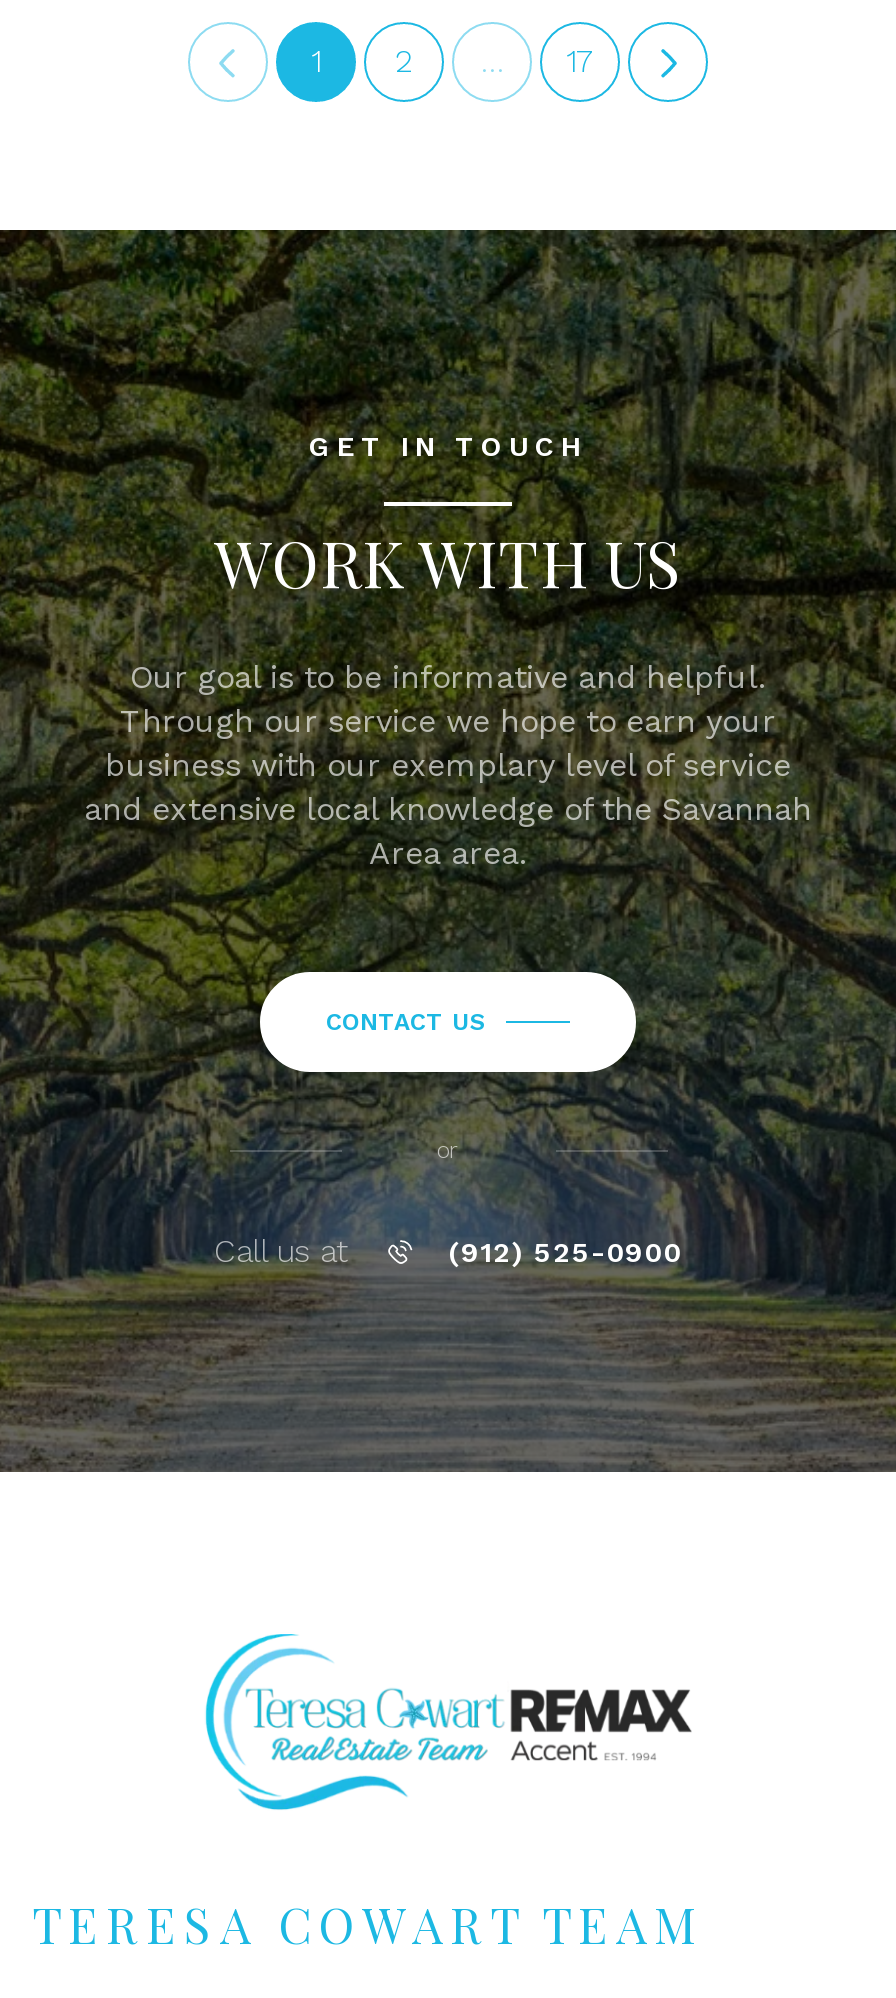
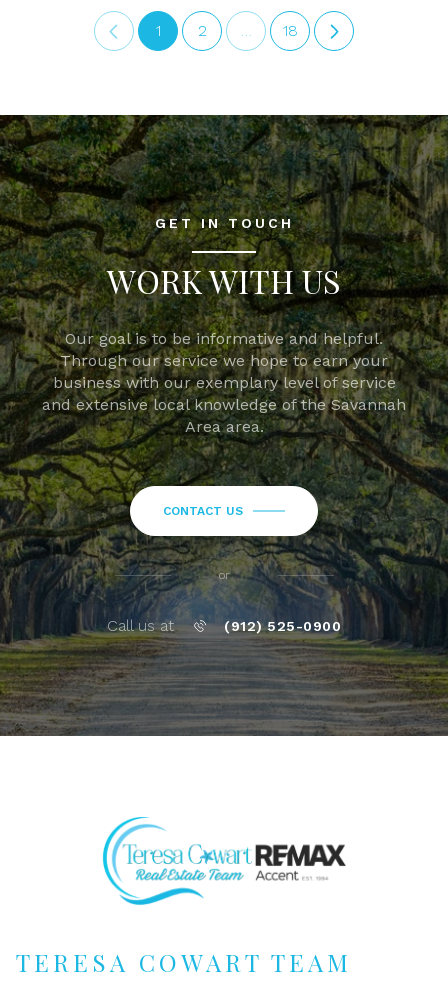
[566,42,594,80] 17 -> [282,21,297,40] 18

